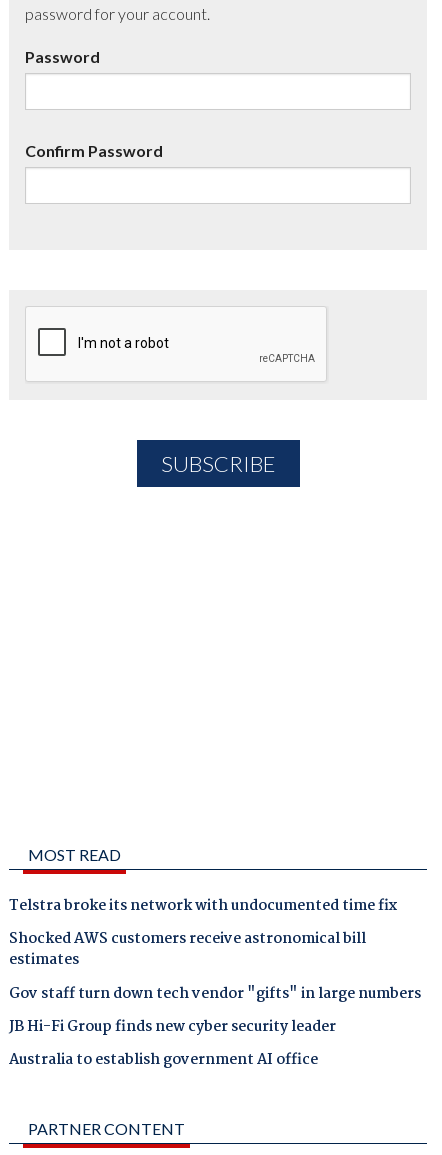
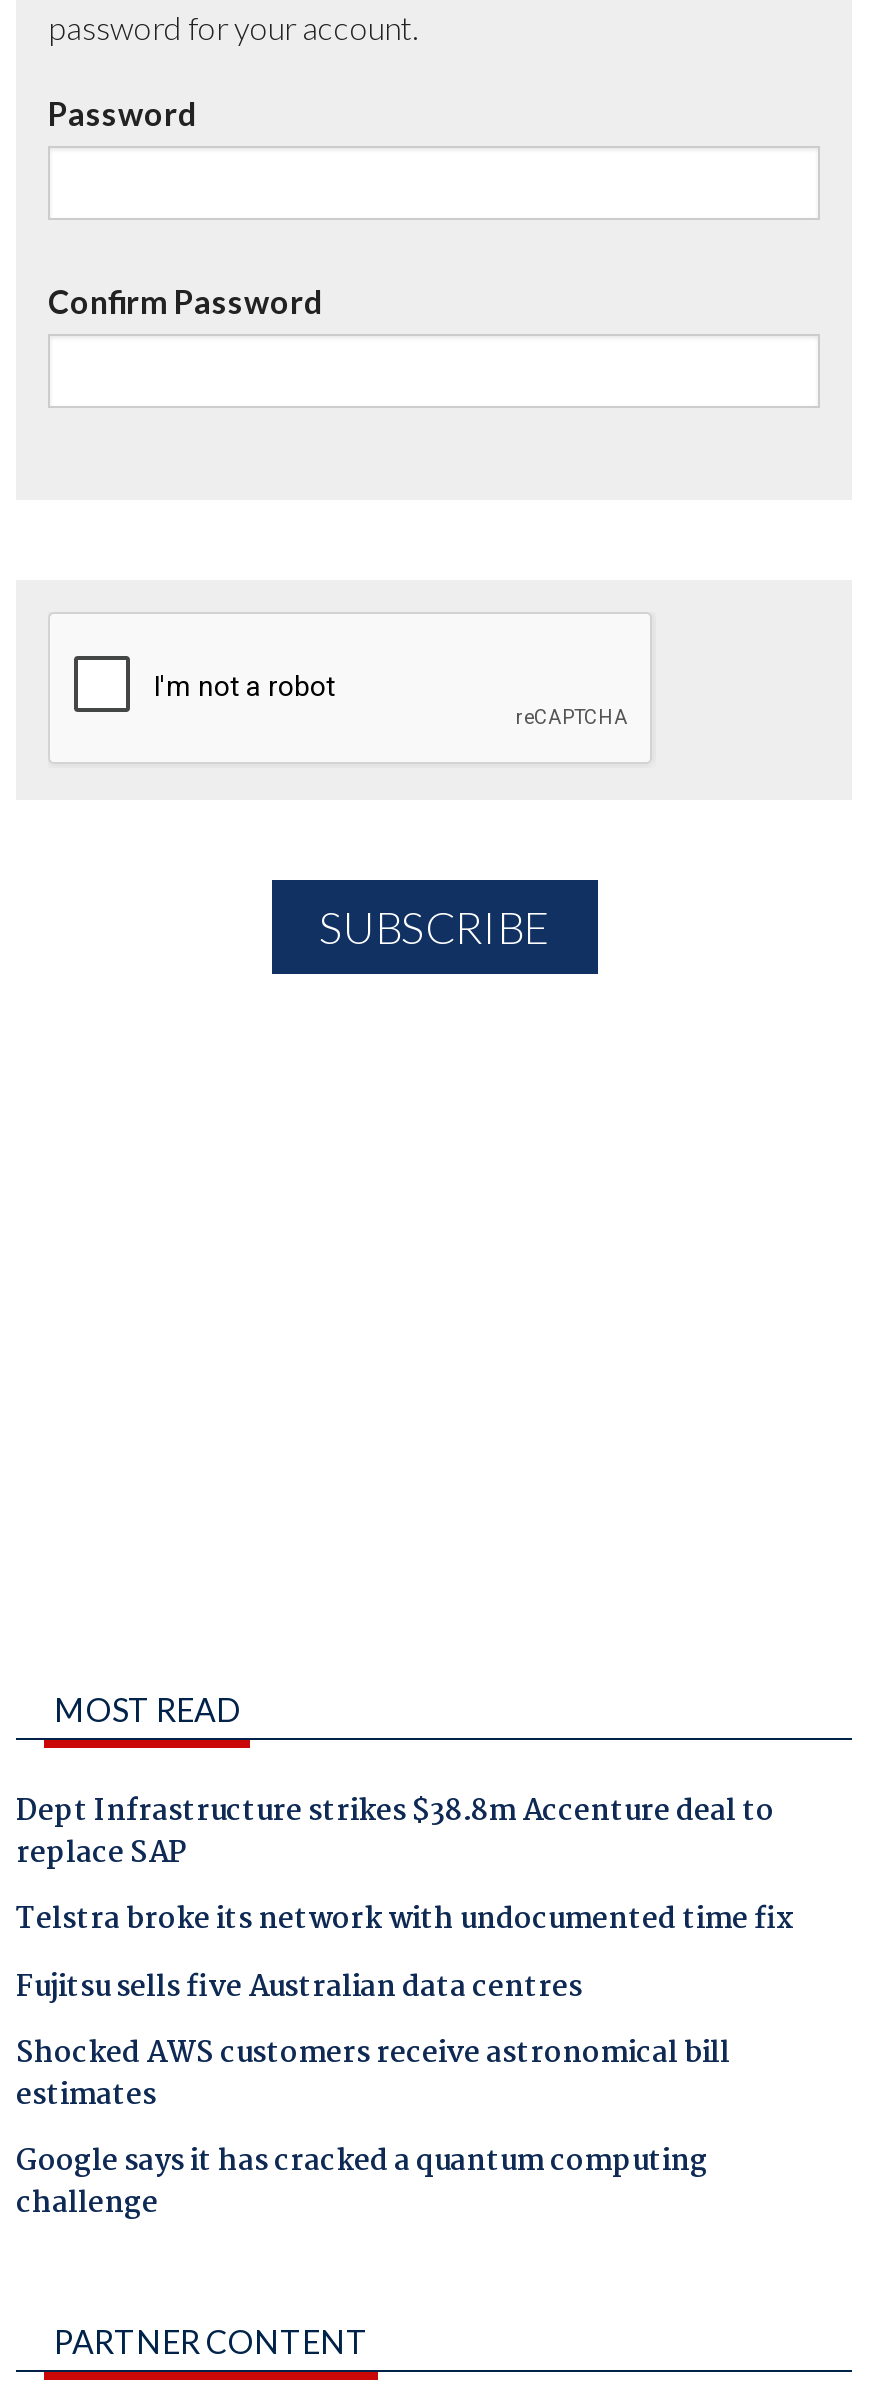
none -> [16,1788,774,1878] Dept Infrastructure strikes $38.8m Accenture deal to | replace SAP
none -> [16,1963,582,2011] Fujitsu sells five Australian data centres
moved [9,927,366,972] -> [16,2030,730,2120]: Shocked AWS customers receive astronomical bill | estimates
[9,982,421,1072] Gov staff turn down tech vendor "gifts" in large numbers | JB Hi-Fi Group finds new cyber security leader | Australia to establish government AI office -> [16,2138,708,2228] Google says it has cracked a quantum computing | challenge

